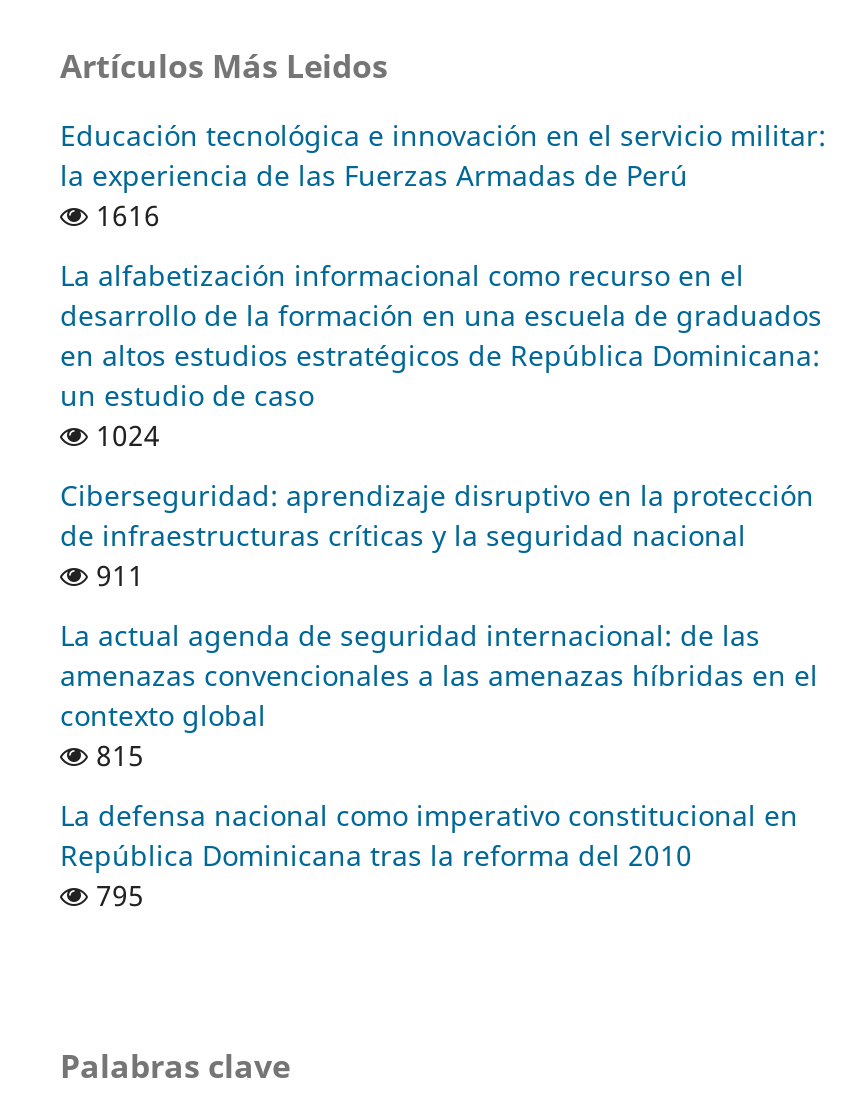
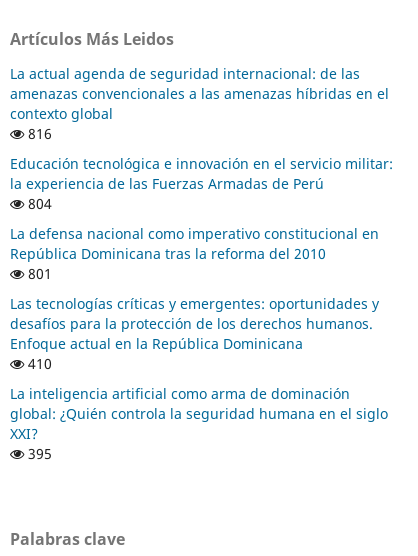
moved [60,116,826,194] -> [10,154,393,193]: Educación tecnológica e innovación en el servicio militar: | la experiencia de las Fuerzas Armadas de Perú
[60,196,822,594] 1616 | La alfabetización informacional como recurso en el | desarrollo de la formación en una escuela de graduados | en altos estudios estratégicos de República Dominicana: | un estudio de caso | 1024 | Ciberseguridad: aprendizaje disruptivo en la protección | de infraestructuras críticas y la seguridad nacional | 911 -> none
moved [60,616,818,734] -> [10,64,389,123]: La actual agenda de seguridad internacional: de las | amenazas convencionales a las amenazas híbridas en el | contexto global
[88,736,144,774] 815 -> [24,124,52,213] 816 | 804
moved [60,796,798,874] -> [10,224,379,263]: La defensa nacional como imperativo constitucional en | República Dominicana tras la reforma del 2010
[88,876,144,914] 795 -> [10,264,388,463] 801 | Las tecnologías críticas y emergentes: oportunidades y | desafíos para la protección de los derechos humanos. | Enfoque actual en la República Dominicana | 410 | La inteligencia artificial como arma de dominación | global: ¿Quién controla la seguridad humana en el siglo | XXI? | 395

